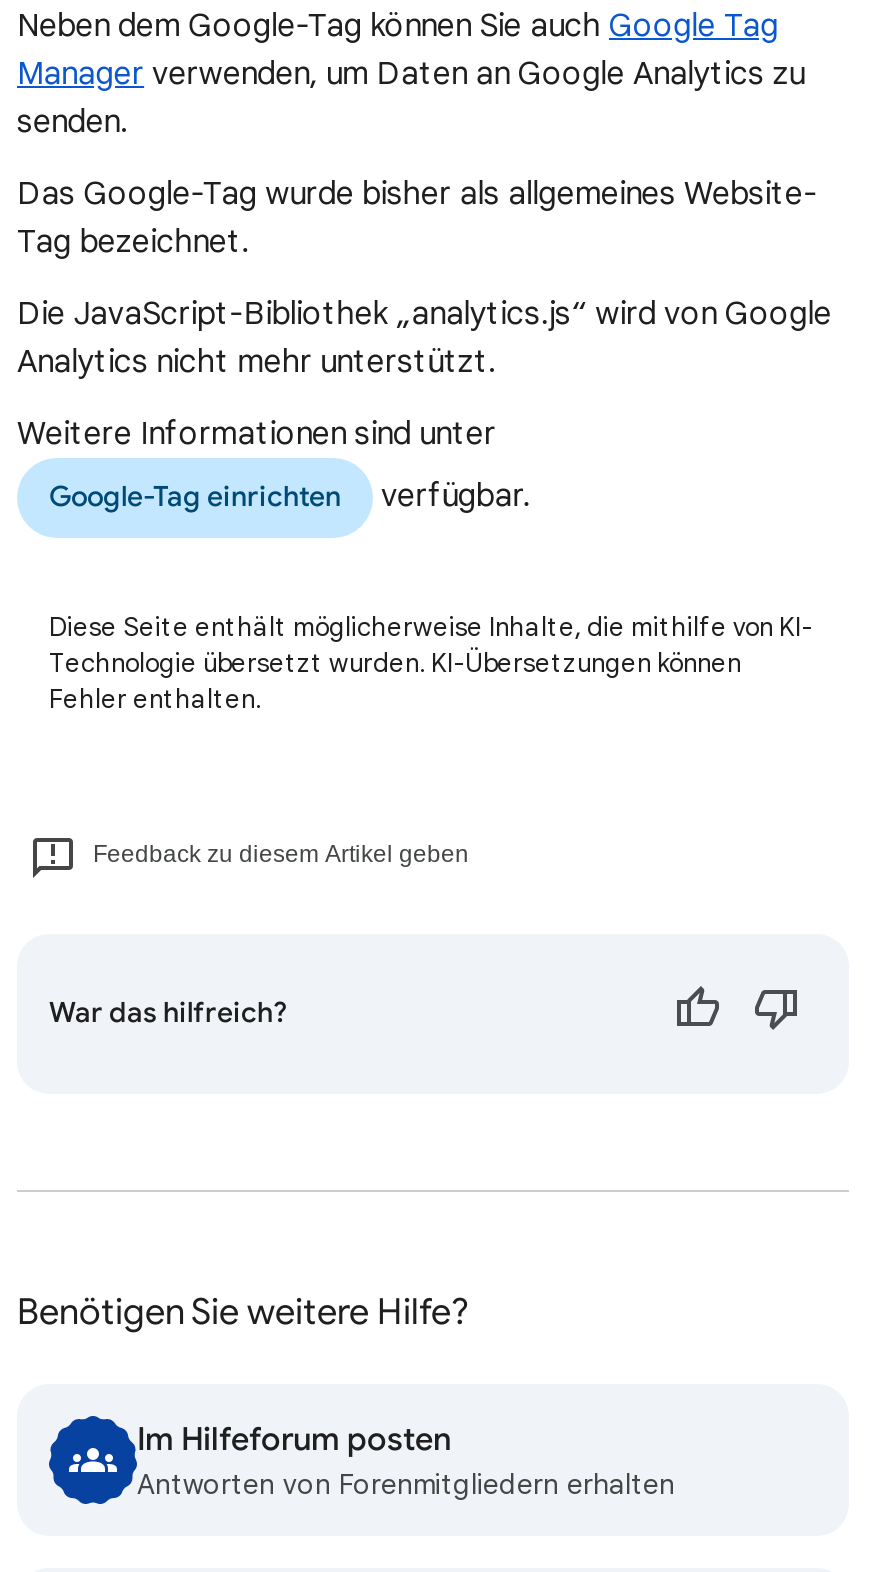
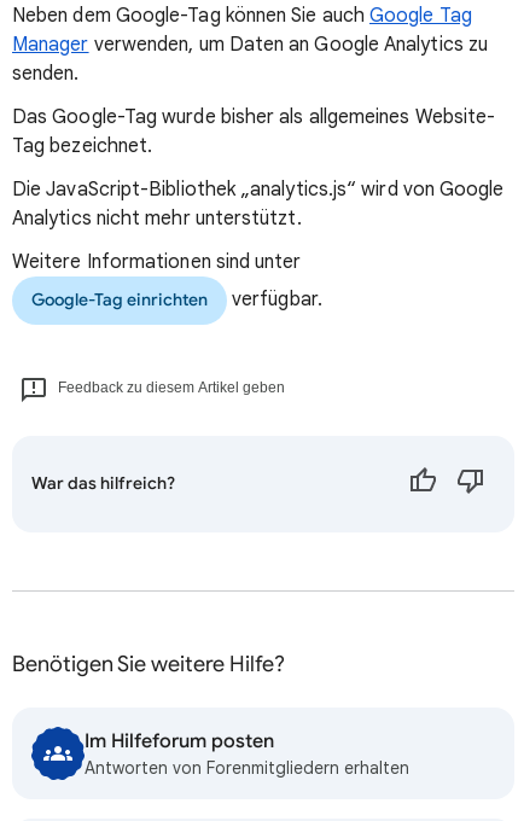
[49,610,813,716] Diese Seite enthält möglicherweise Inhalte, die mithilfe von KI- | Technologie übersetzt wurden. KI-Übersetzungen können | Fehler enthalten. -> none

